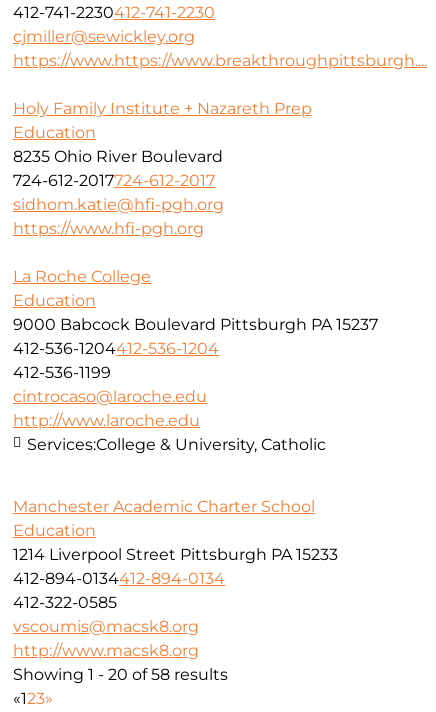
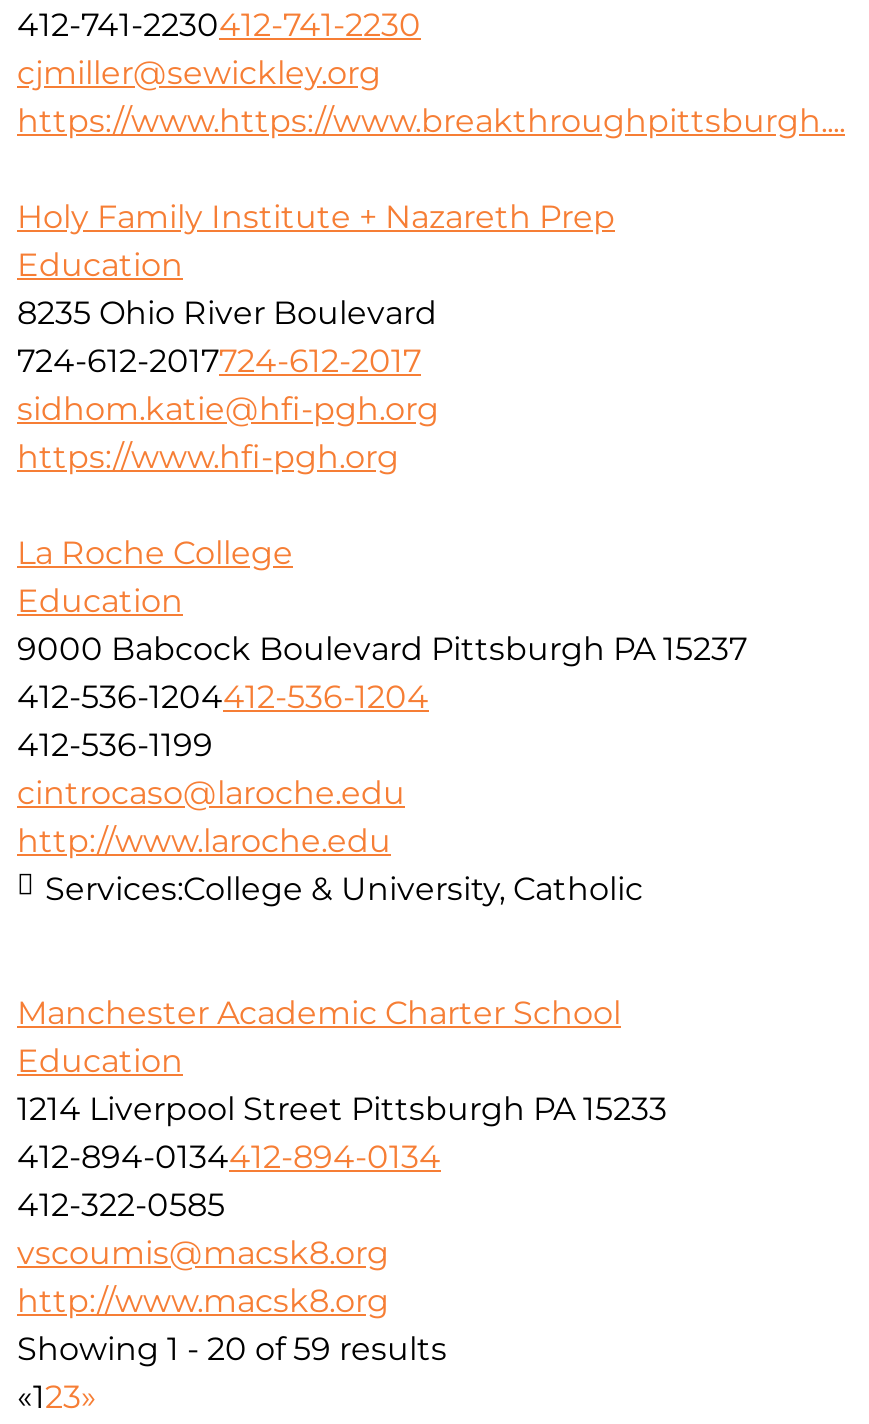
[13,665,228,684] Showing 1 - 20 of 58 results -> [17,1330,447,1368] Showing 1 - 20 of 59 results

